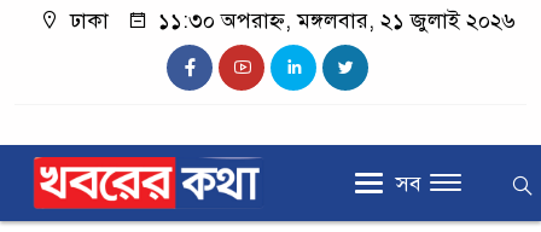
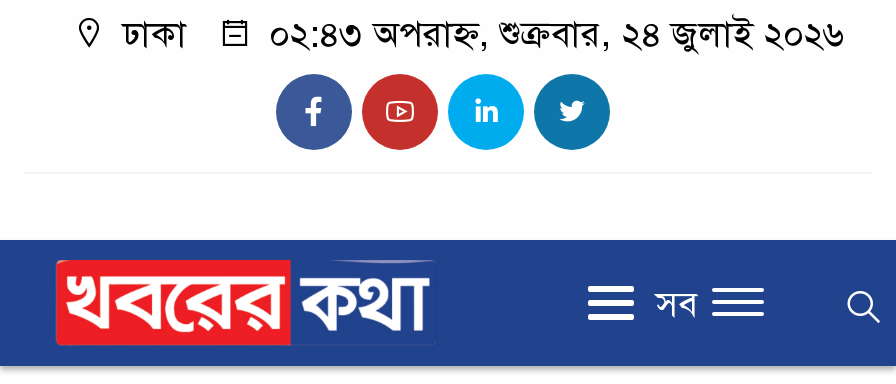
[152,7,515,34] ১১:৩০ অপরাহ্ন, মঙ্গলবার, ২১ জুলাই ২০২৬ -> [259,12,845,56] ০২:৪৩ অপরাহ্ন, শুক্রবার, ২৪ জুলাই ২০২৬

